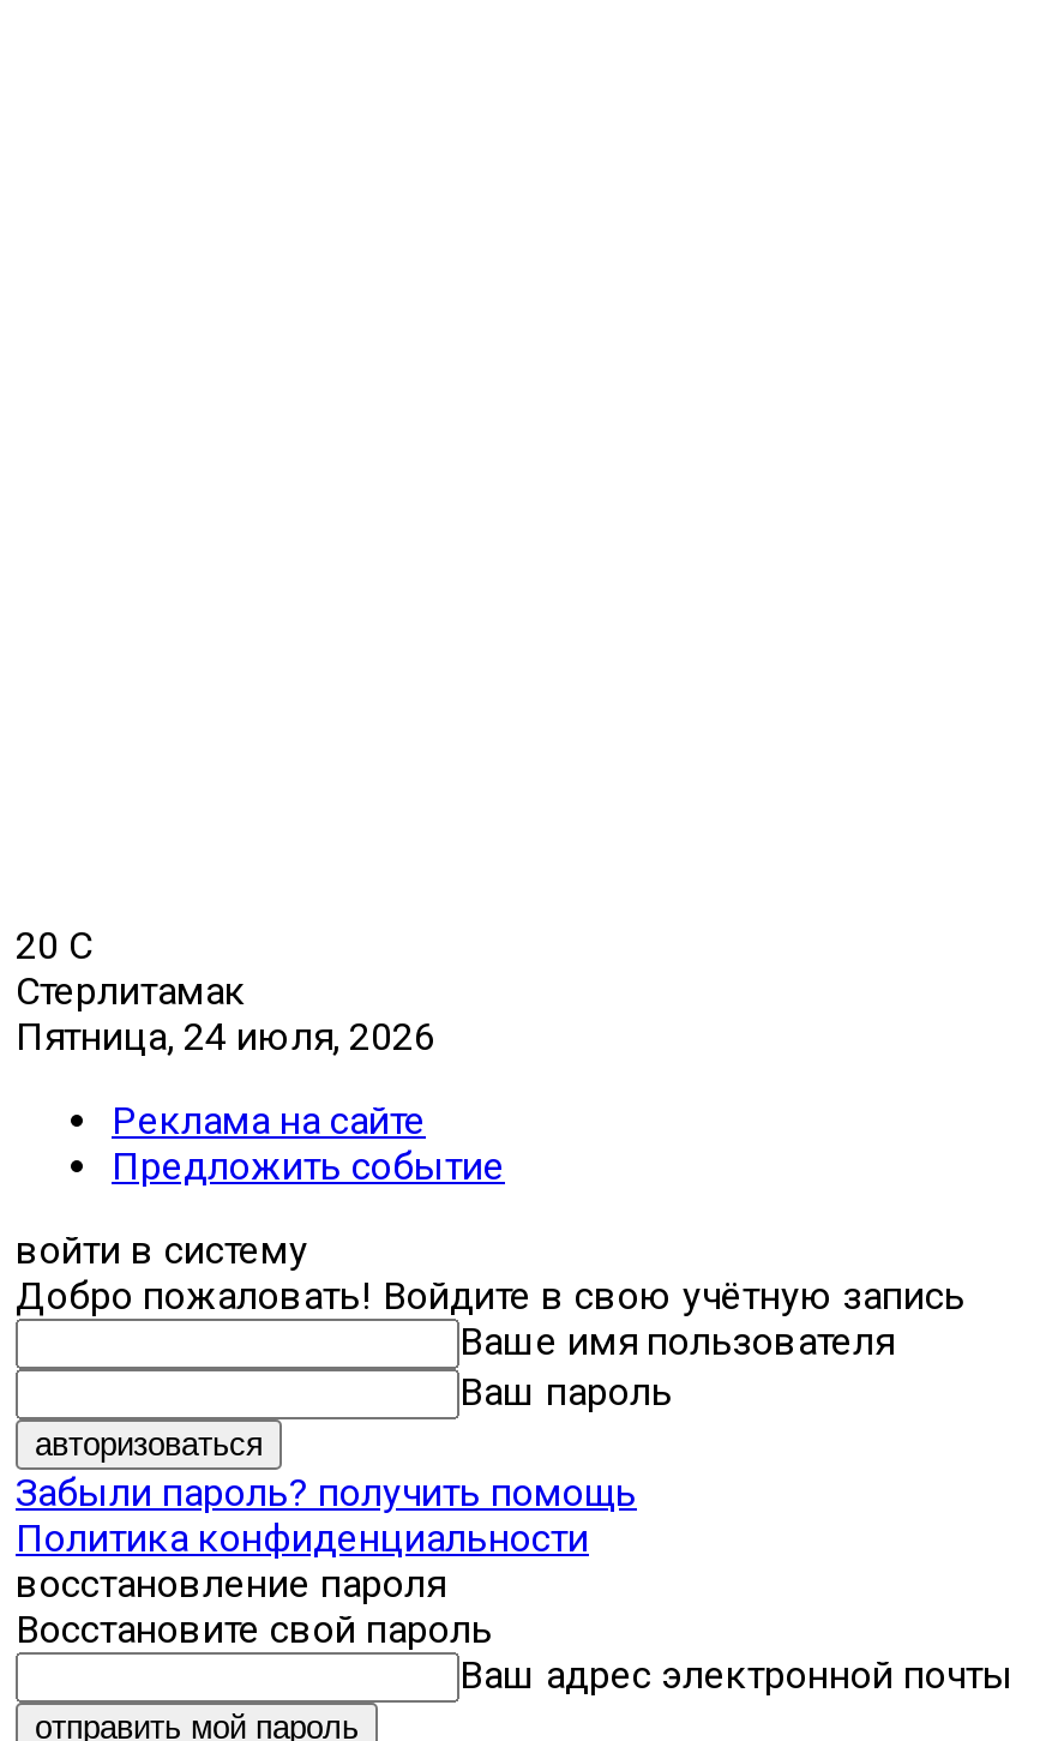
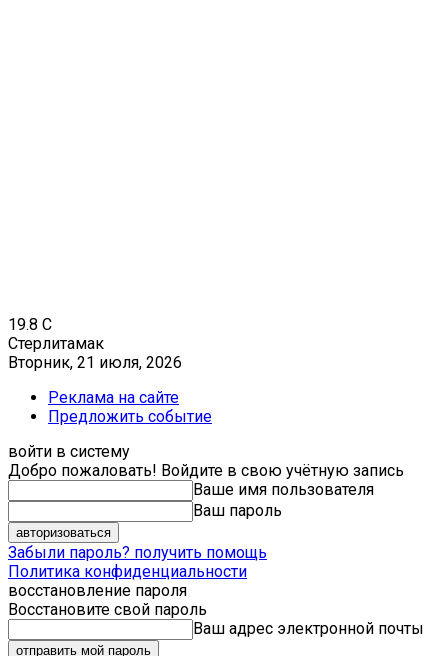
[16,923,92,968] 20 C -> [8,315,52,334] 19.8 C
[16,1014,435,1059] Пятница, 24 июля, 2026 -> [8,353,182,372] Вторник, 21 июля, 2026

